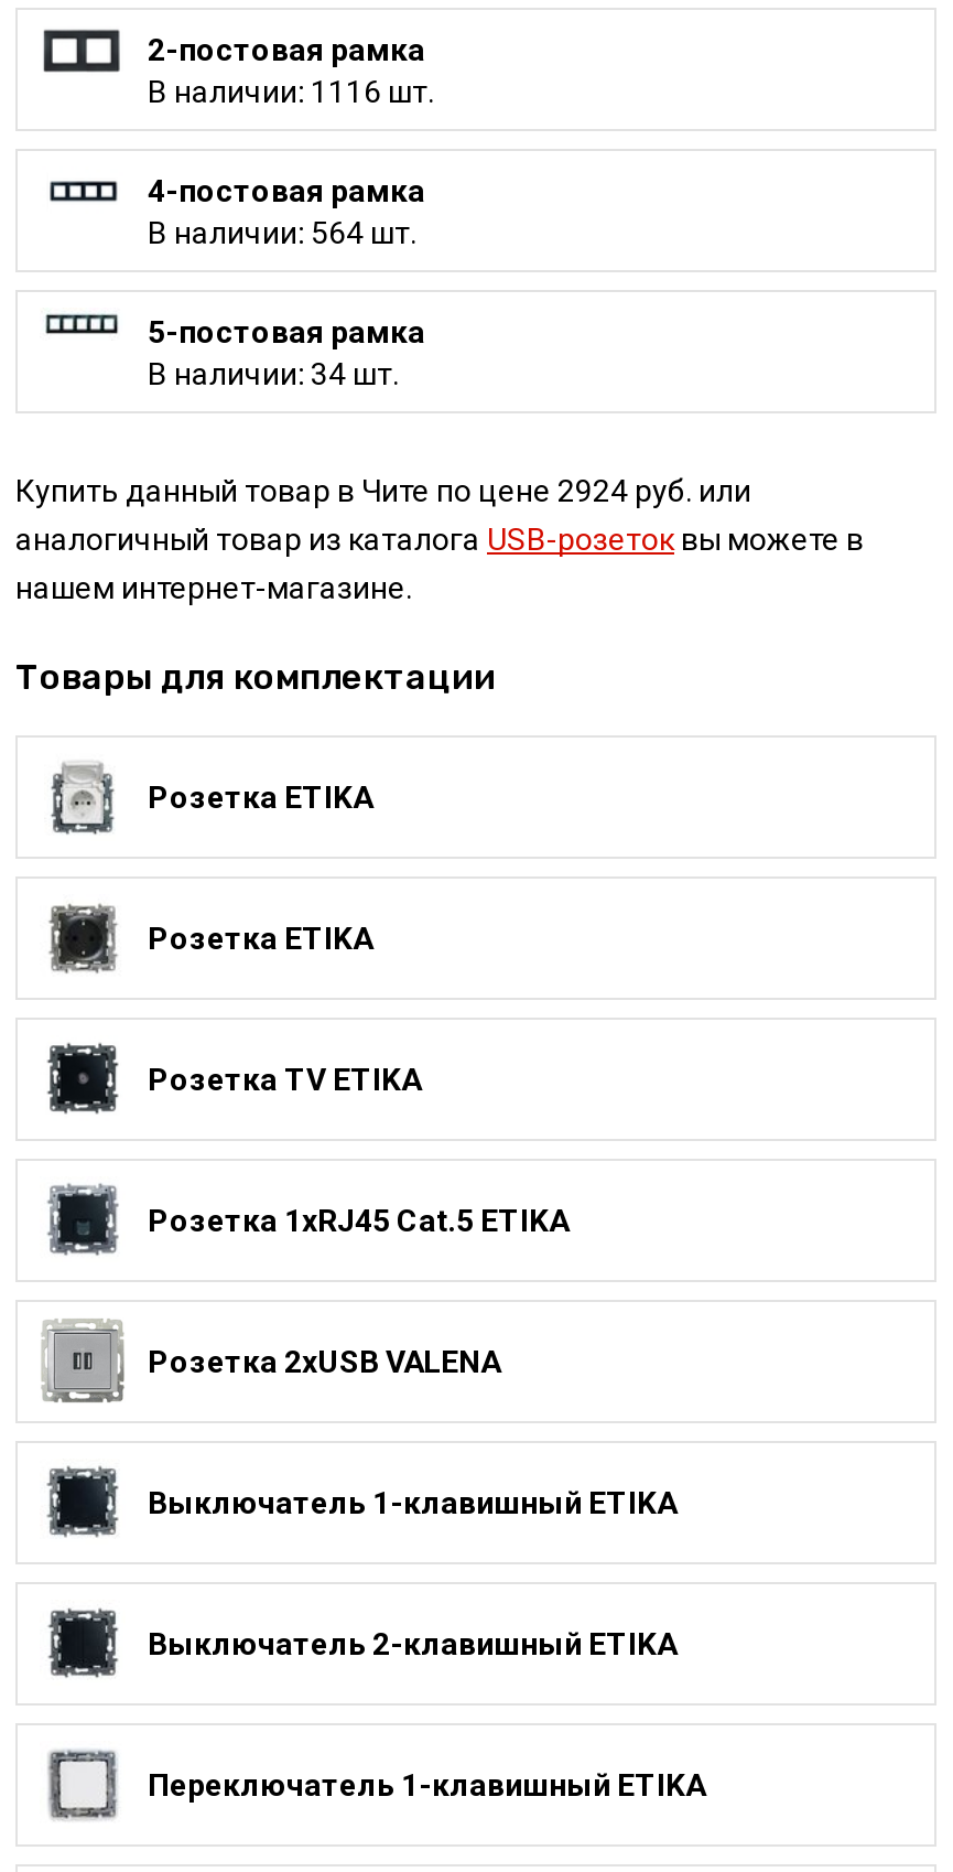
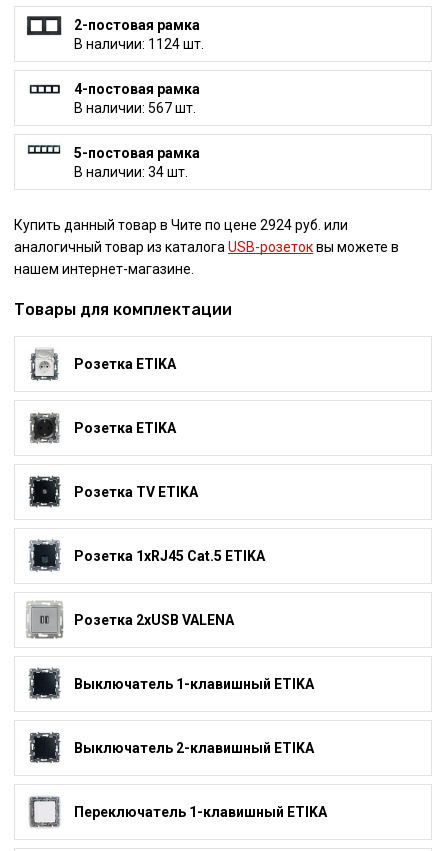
[148,73,434,109] В наличии: 1116 шт. -> [74,36,204,52] В наличии: 1124 шт.
[148,215,416,250] В наличии: 564 шт. -> [74,100,196,116] В наличии: 567 шт.

